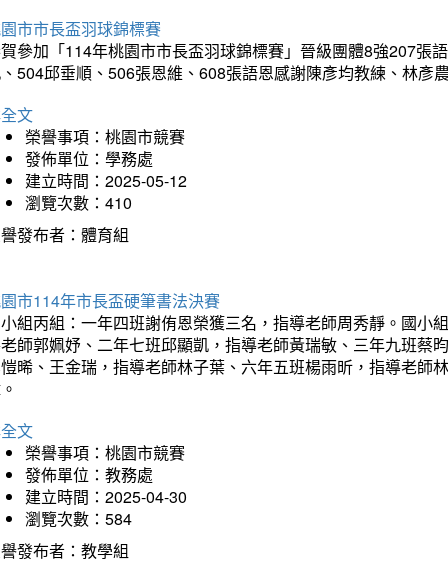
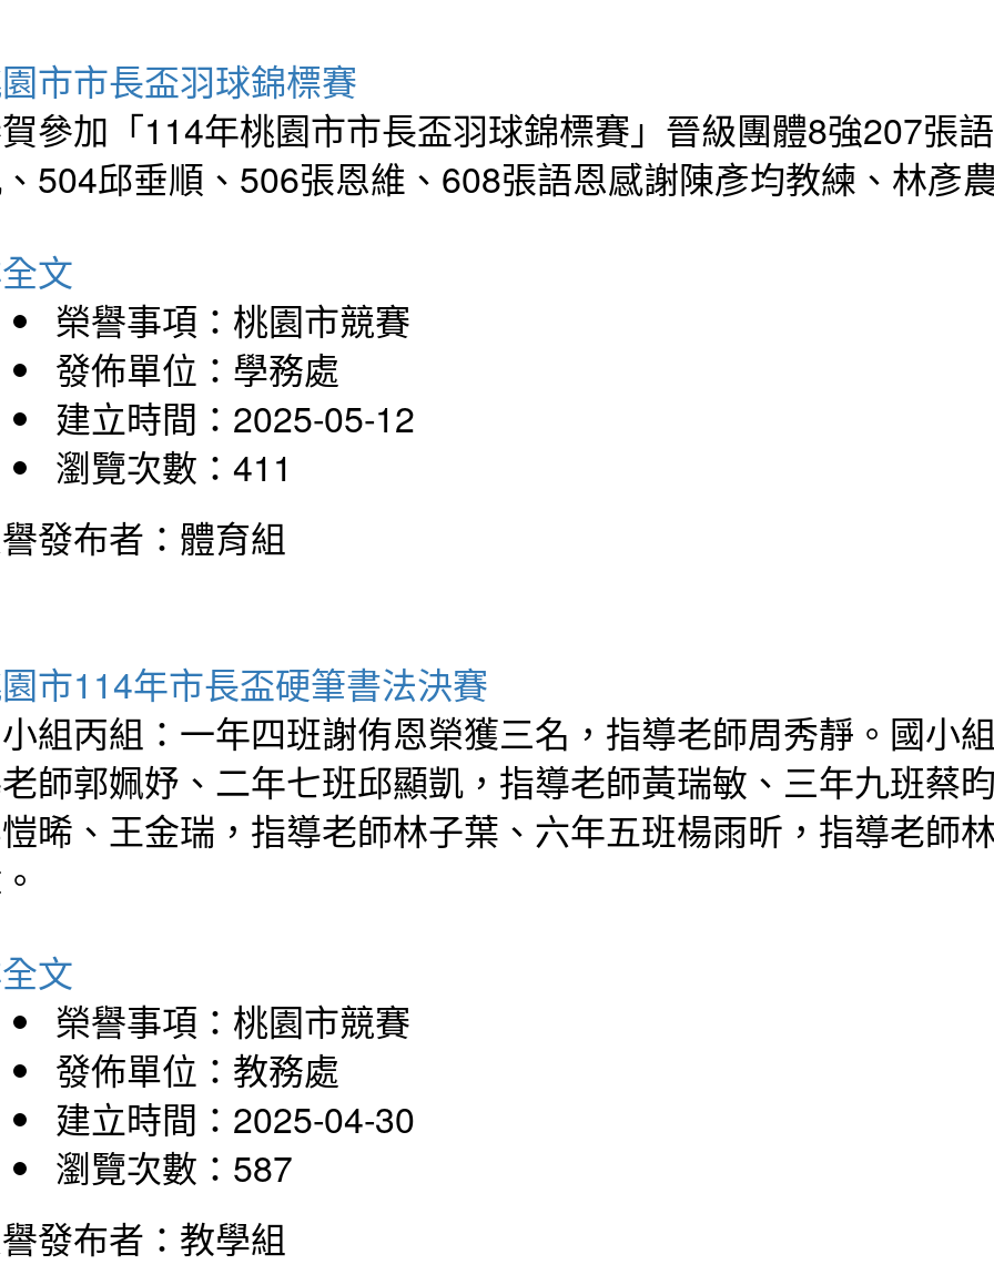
[25,191,132,214] 瀏覽次數：410 -> [55,441,293,492] 瀏覽次數：411
[25,507,132,530] 瀏覽次數：584 -> [55,1142,293,1193] 瀏覽次數：587

